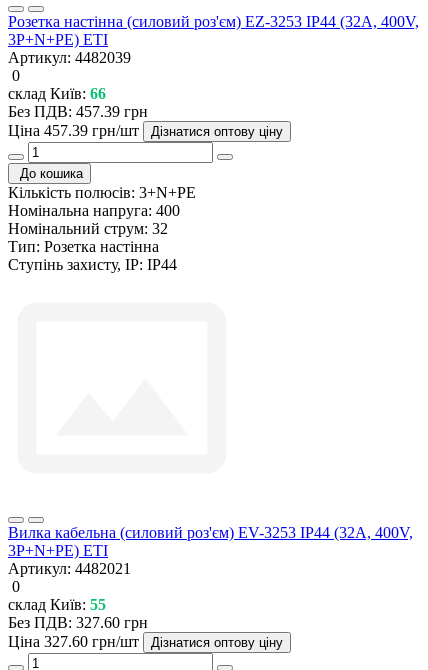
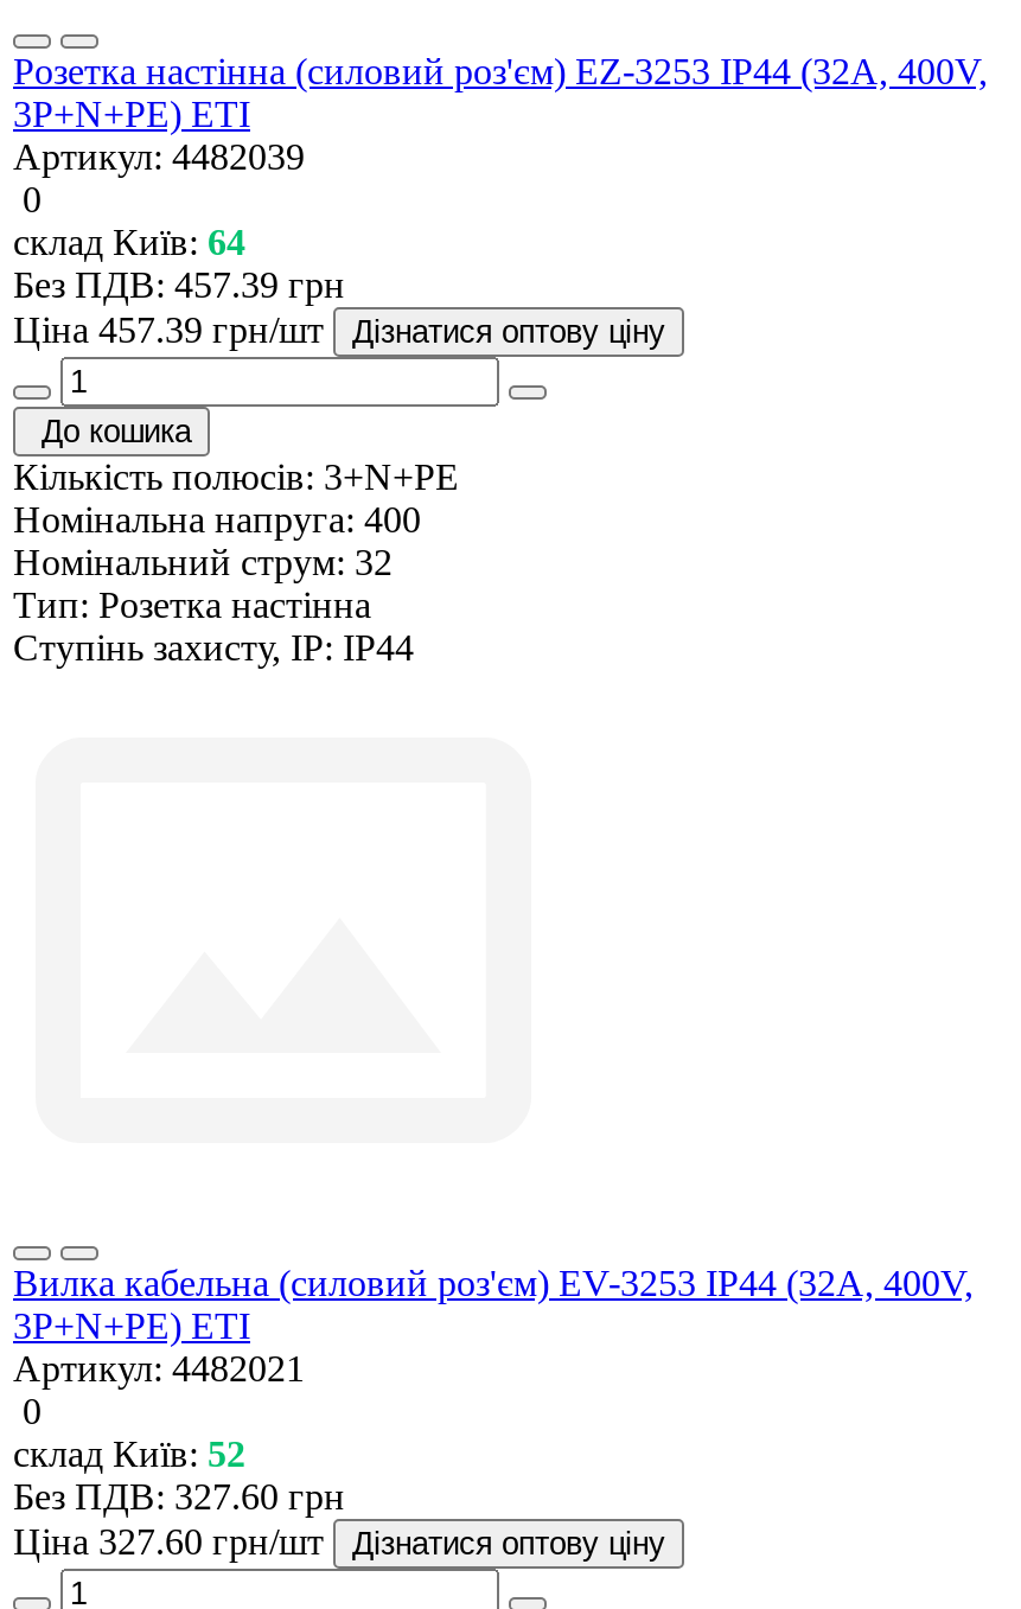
[8,85,106,102] склад Київ: 66 -> [13,221,245,262] склад Київ: 64
[8,596,106,613] склад Київ: 55 -> [13,1433,245,1474] склад Київ: 52

